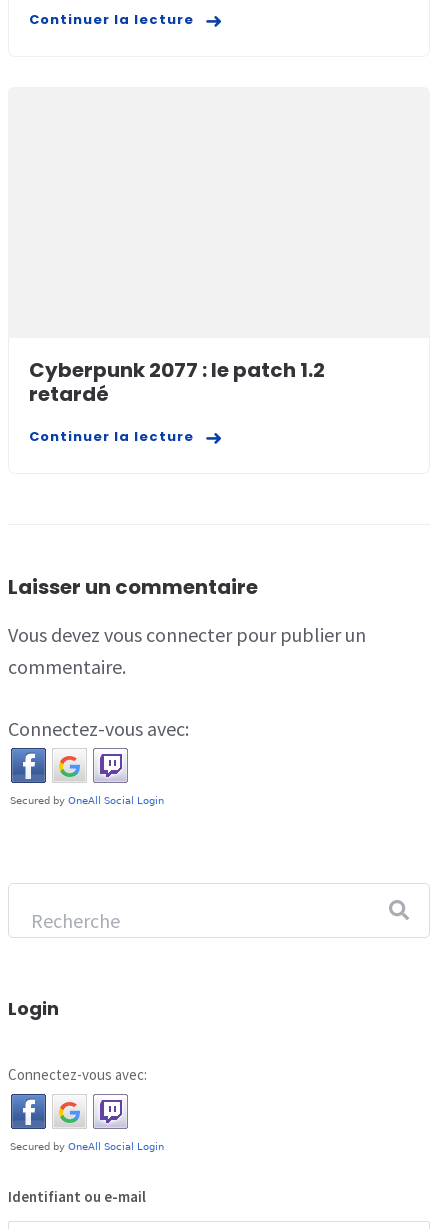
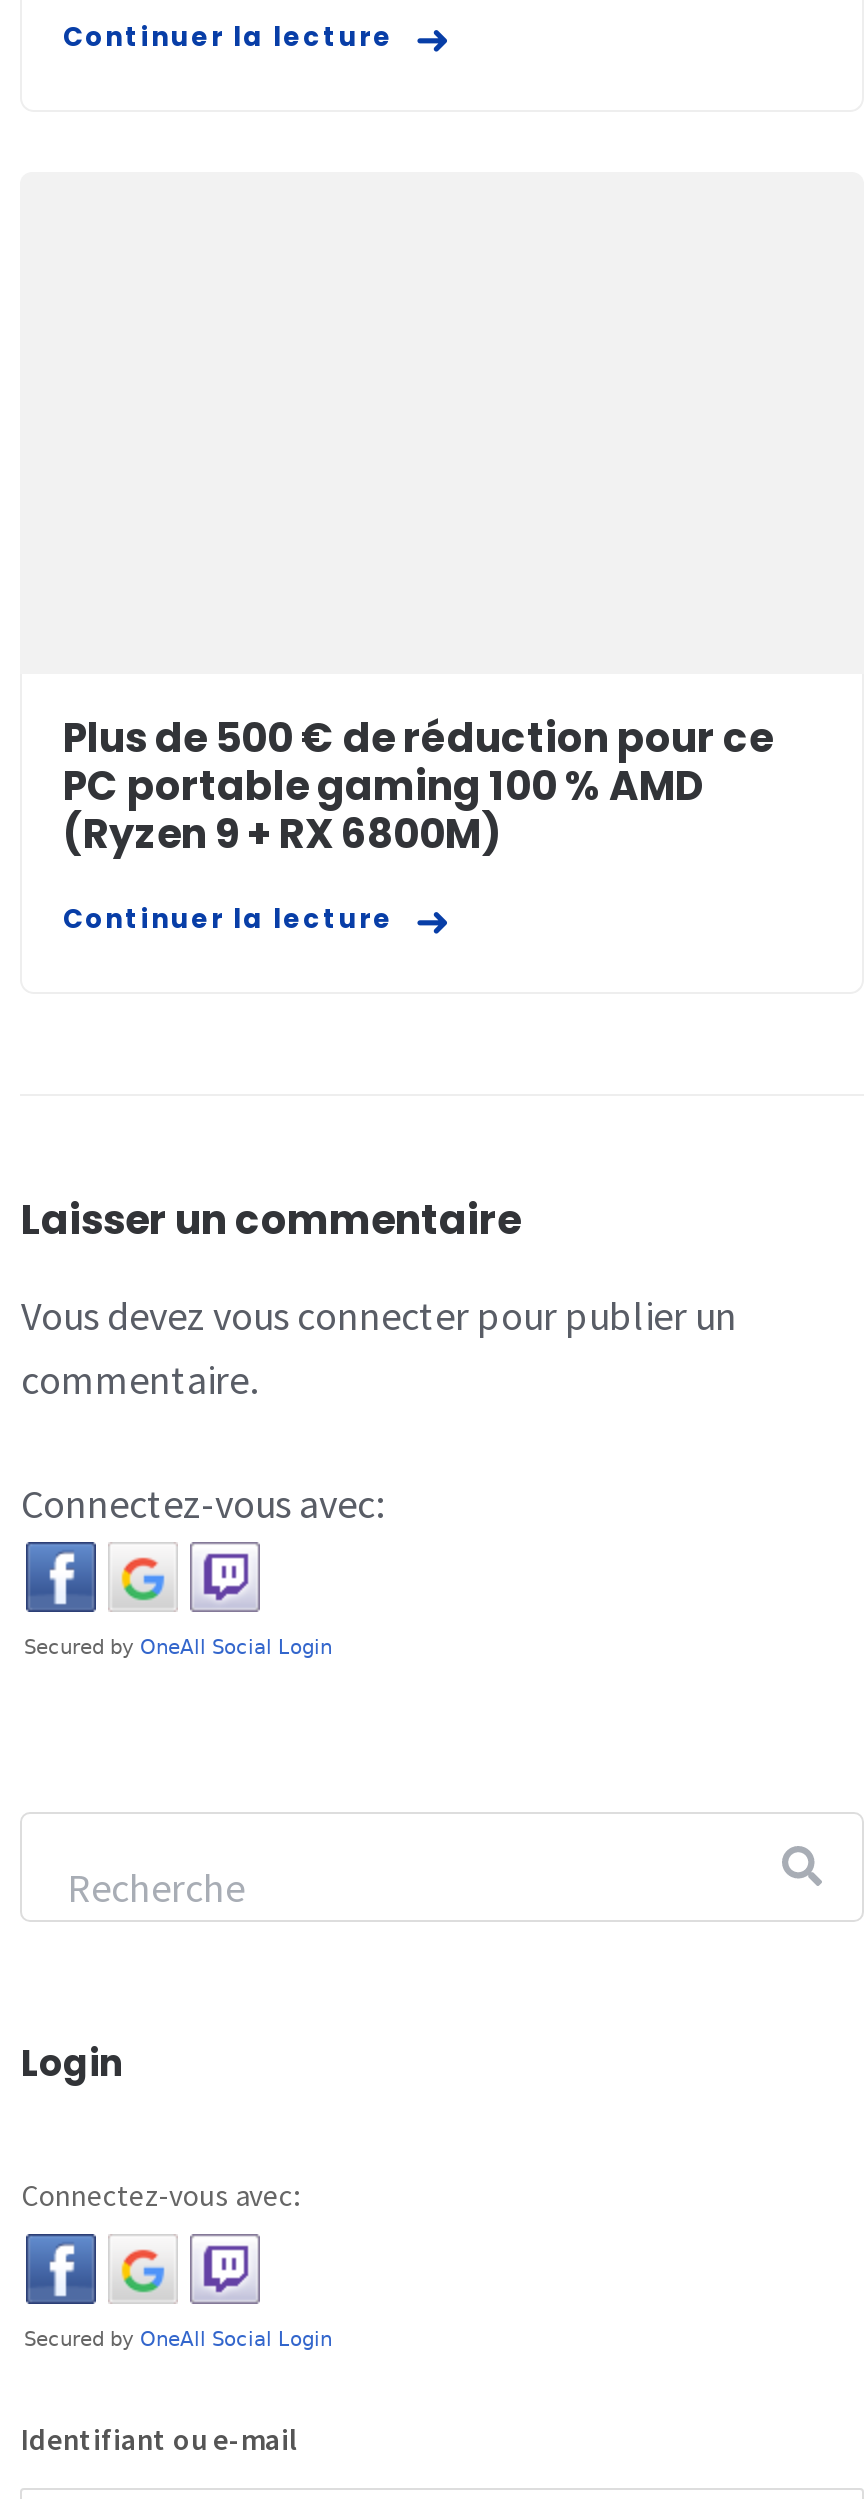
[29,356,325,408] Cyberpunk 2077 : le patch 1.2 | retardé -> [63,709,773,861] Plus de 500 € de réduction pour ce | PC portable gaming 100 % AMD | (Ryzen 9 + RX 6800M)

